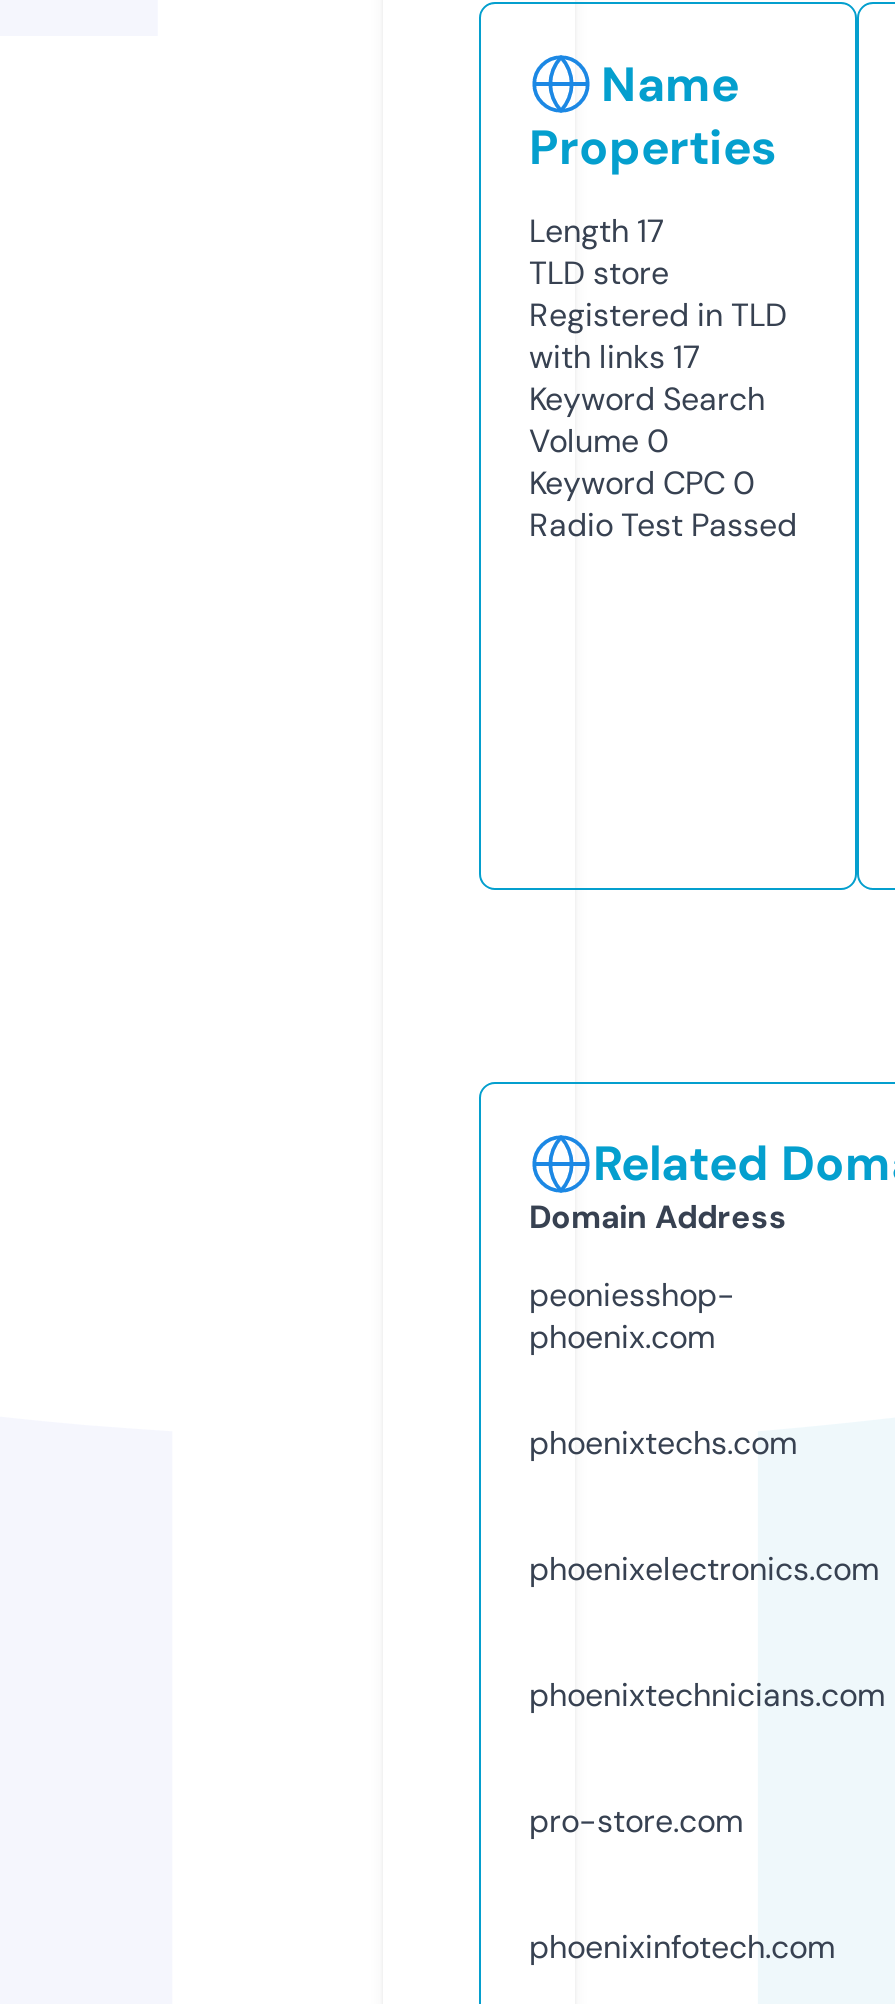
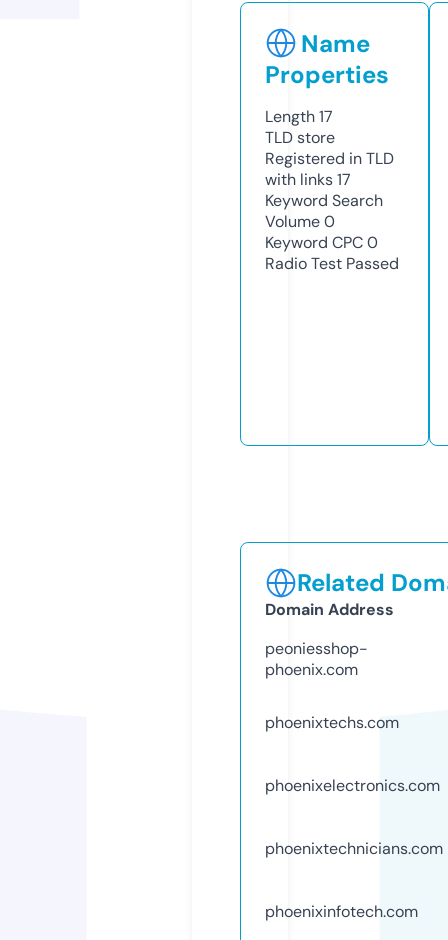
[529,1800,743,1842] pro-store.com -> none

